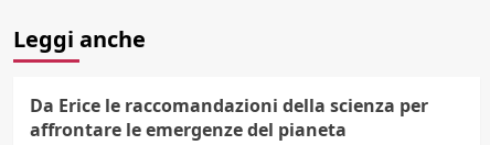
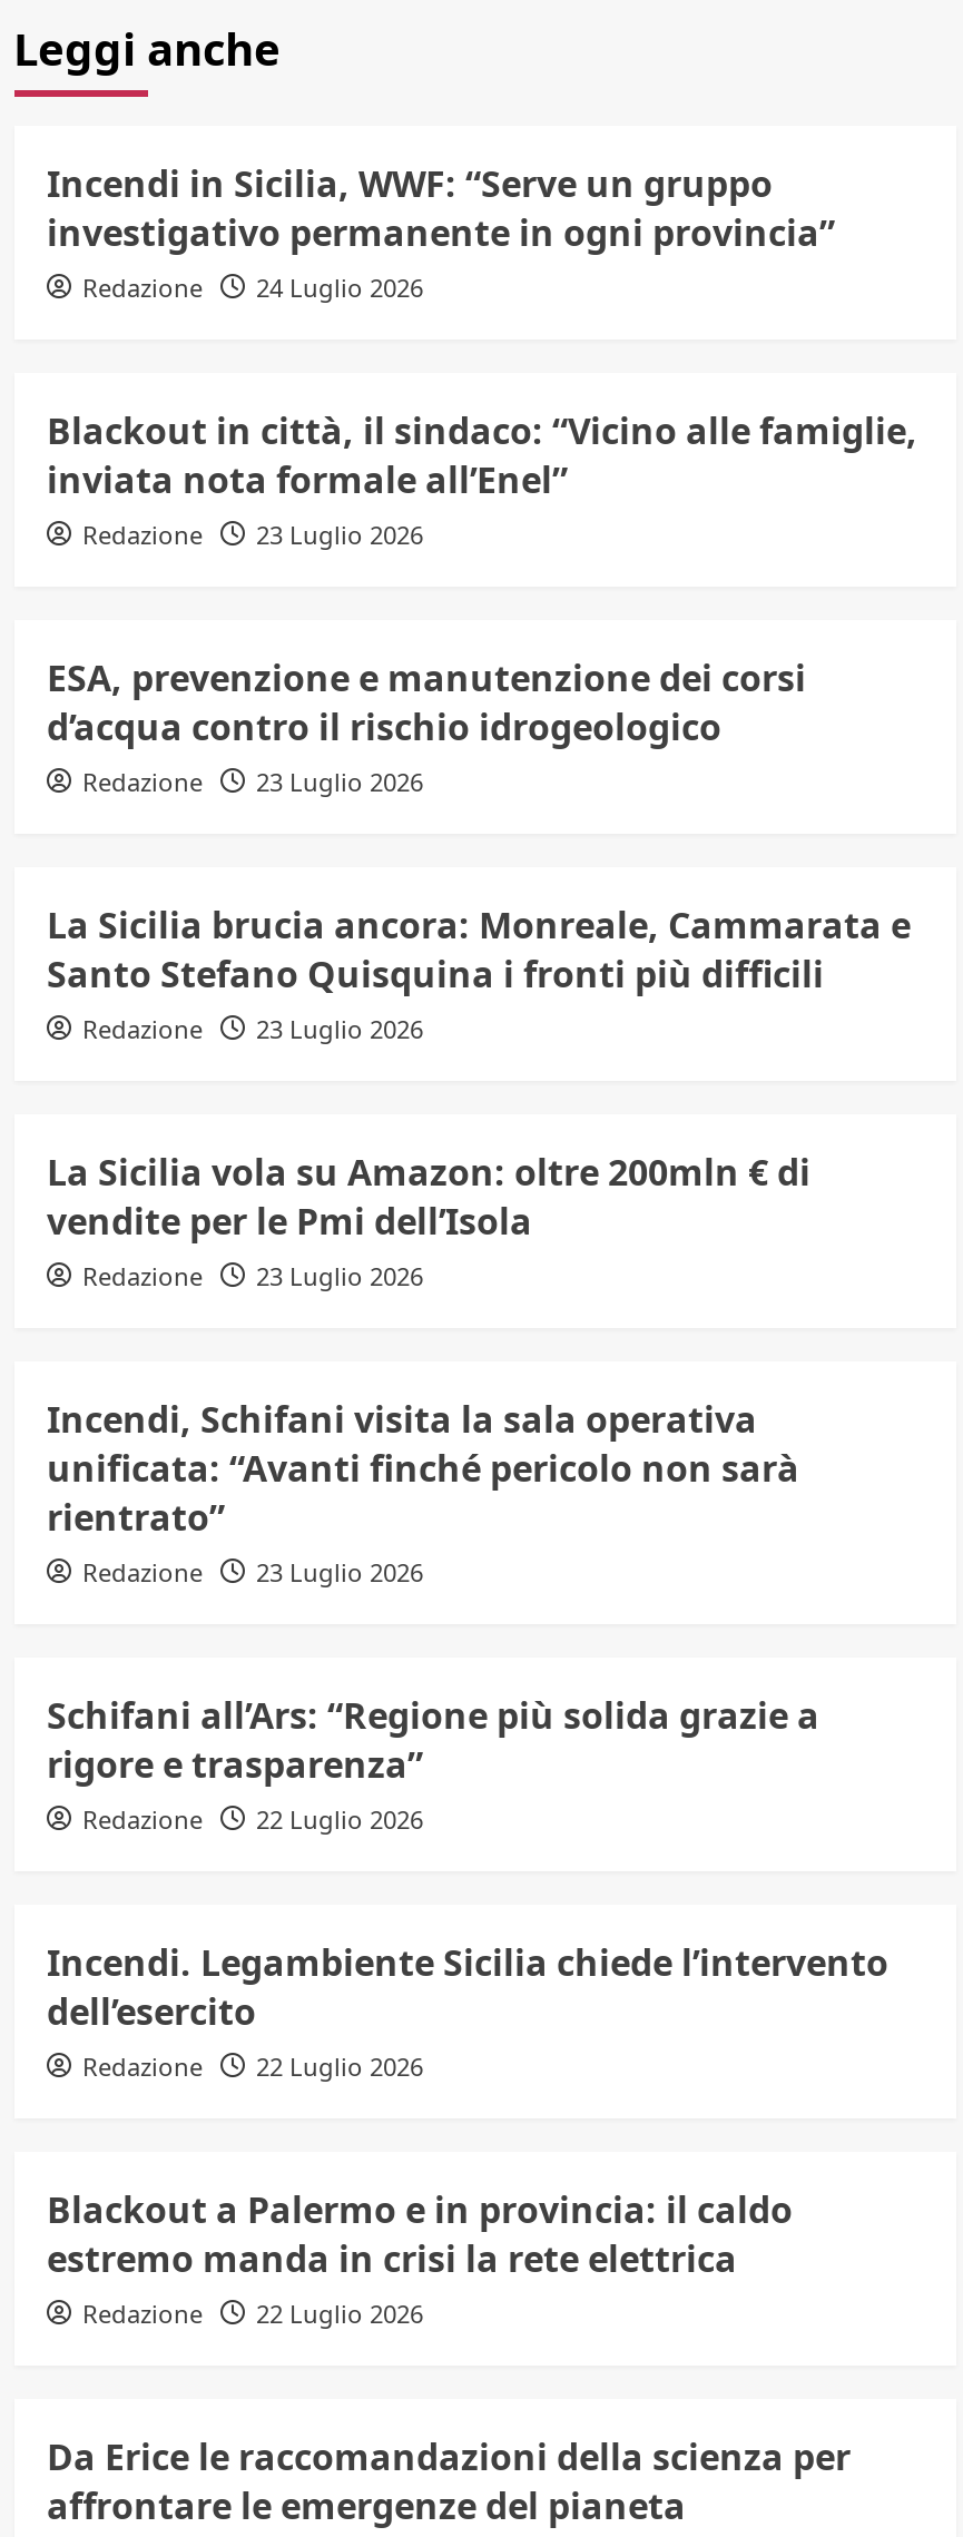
none -> [47,159,917,2330] Incendi in Sicilia, WWF: “Serve un gruppo | investigativo permanente in ogni provincia” | Redazione | 24 Luglio 2026 | Blackout in città, il sindaco: “Vicino alle famiglie, | inviata nota formale all’Enel” | Redazione | 23 Luglio 2026 | ESA, prevenzione e manutenzione dei corsi | d’acqua contro il rischio idrogeologico | Redazione | 23 Luglio 2026 | La Sicilia brucia ancora: Monreale, Cammarata e | Santo Stefano Quisquina i fronti più difficili | Redazione | 23 Luglio 2026 | La Sicilia vola su Amazon: oltre 200mln € di | vendite per le Pmi dell’Isola | Redazione | 23 Luglio 2026 | Incendi, Schifani visita la sala operativa | unificata: “Avanti finché pericolo non sarà | rientrato” | Redazione | 23 Luglio 2026 | Schifani all’Ars: “Regione più solida grazie a | rigore e trasparenza” | Redazione | 22 Luglio 2026 | Incendi. Legambiente Sicilia chiede l’intervento | dell’esercito | Redazione | 22 Luglio 2026 | Blackout a Palermo e in provincia: il caldo | estremo manda in crisi la rete elettrica | Redazione | 22 Luglio 2026

